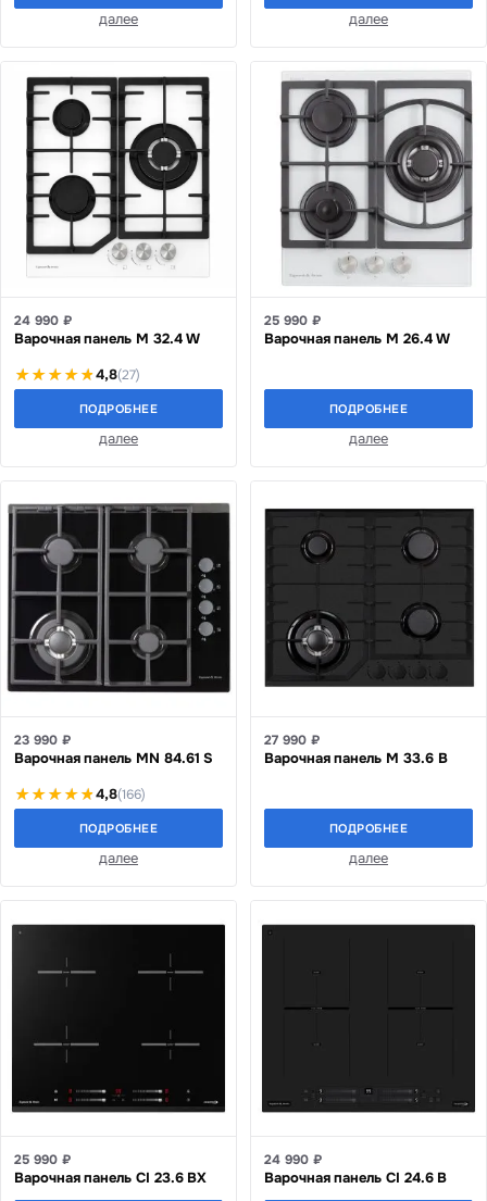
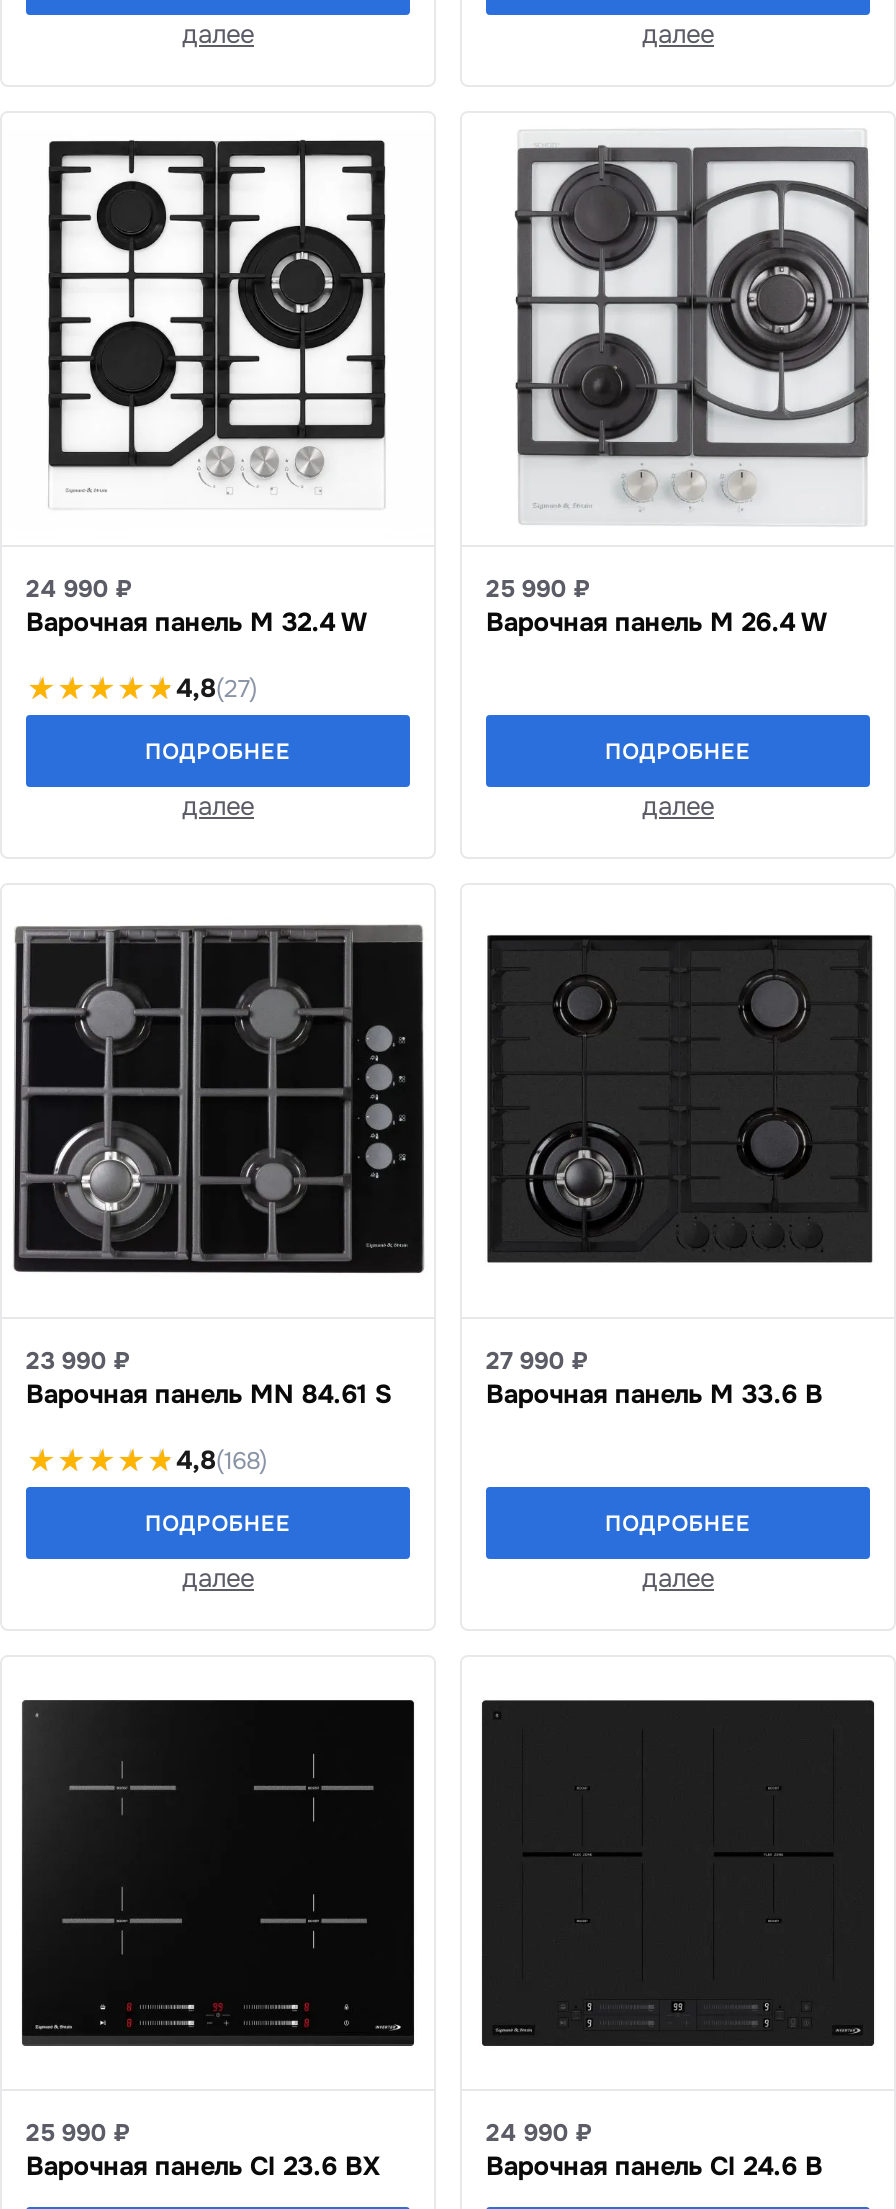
[96,785,146,803] 4,8(166) -> [176,1443,268,1477] 4,8(168)

